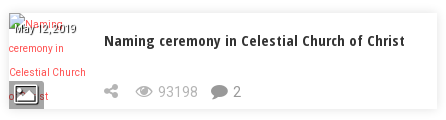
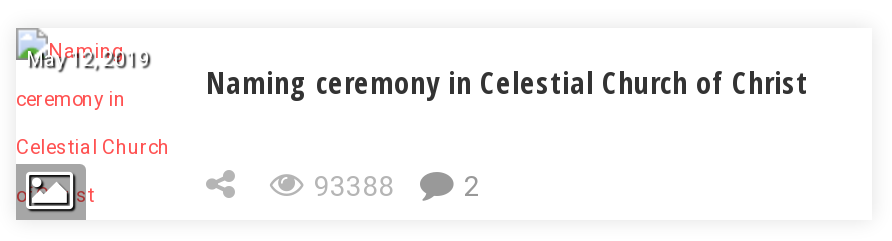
[158,84,198,100] 93198 -> [314,169,394,201] 93388

